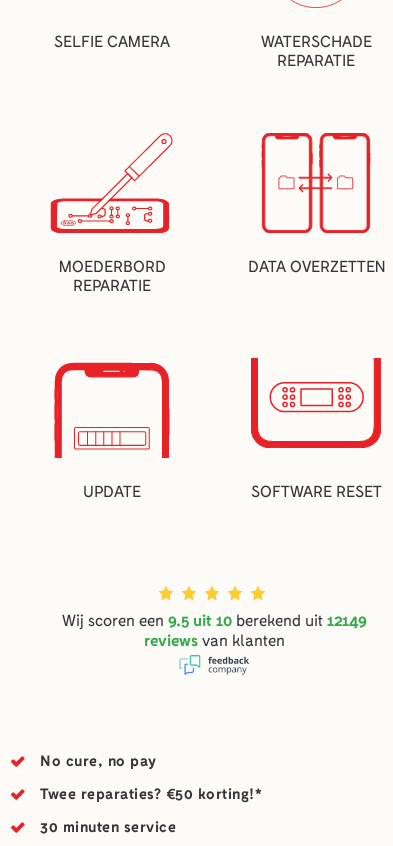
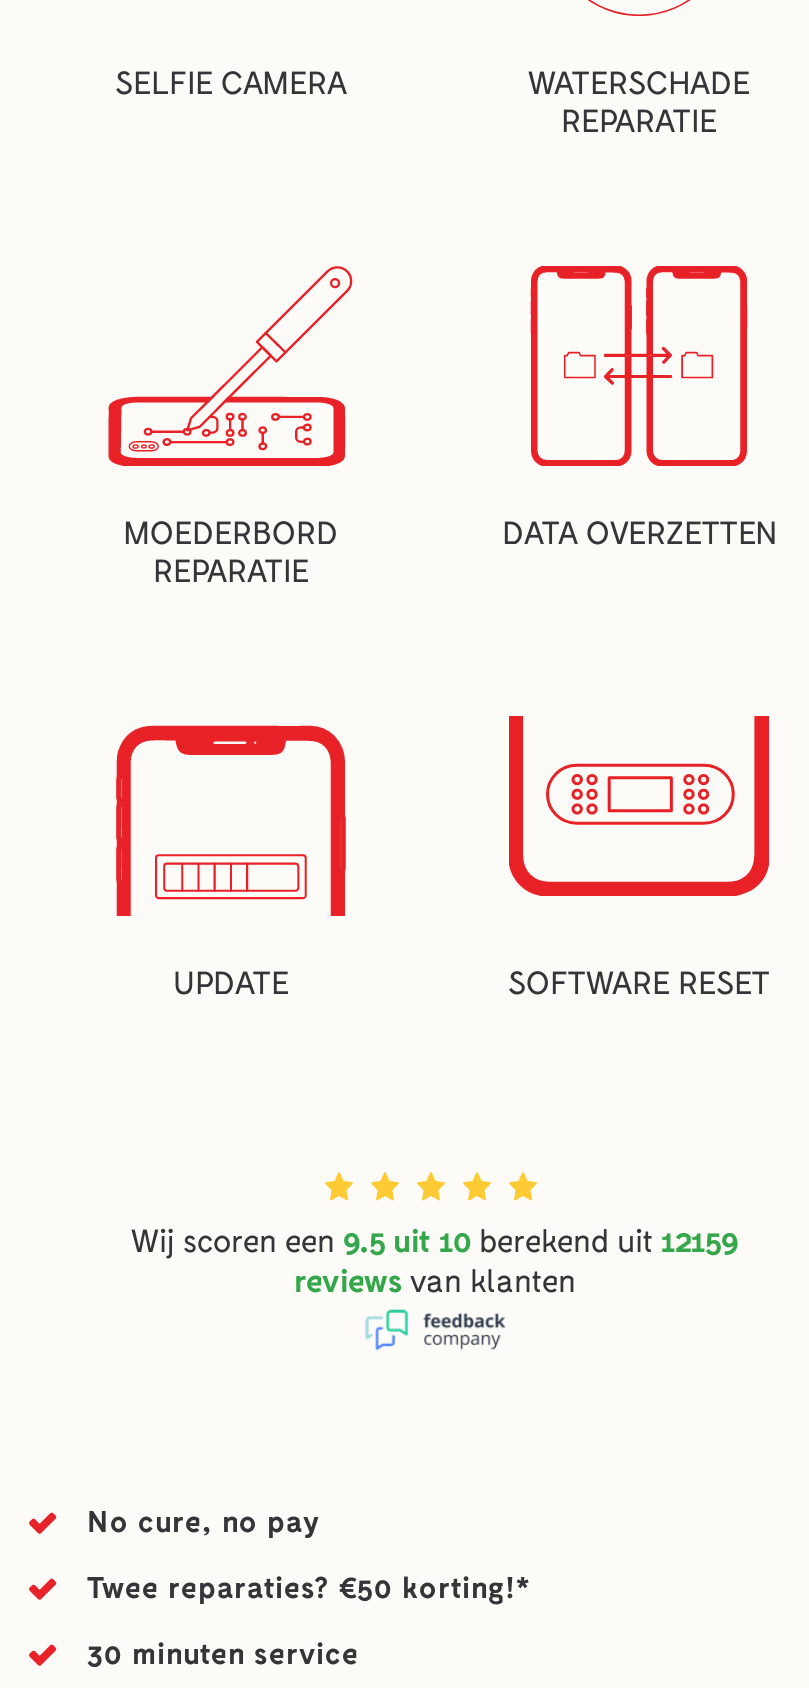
[61,611,366,630] Wij scoren een 9.5 uit 10 berekend uit 12149 -> [131,1222,739,1260] Wij scoren een 9.5 uit 10 berekend uit 12159

